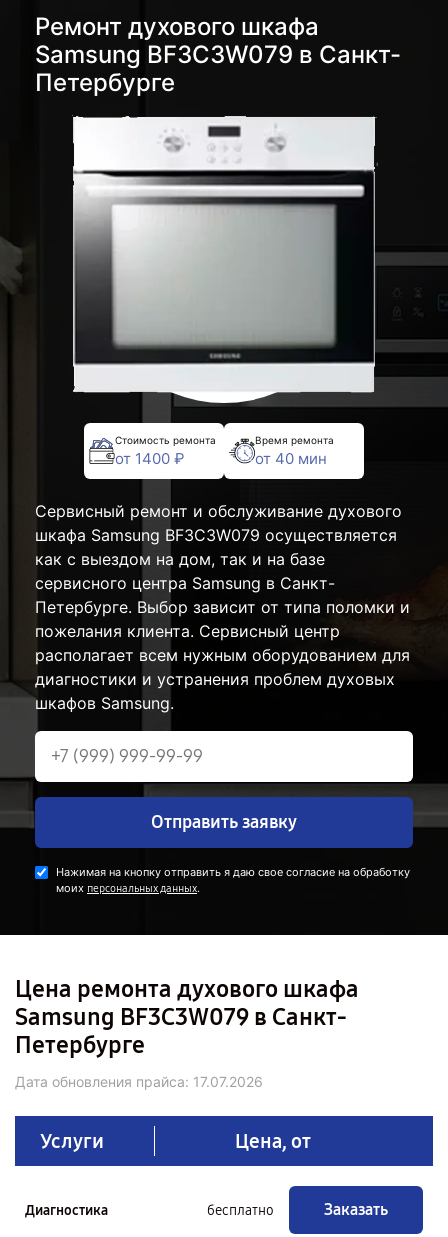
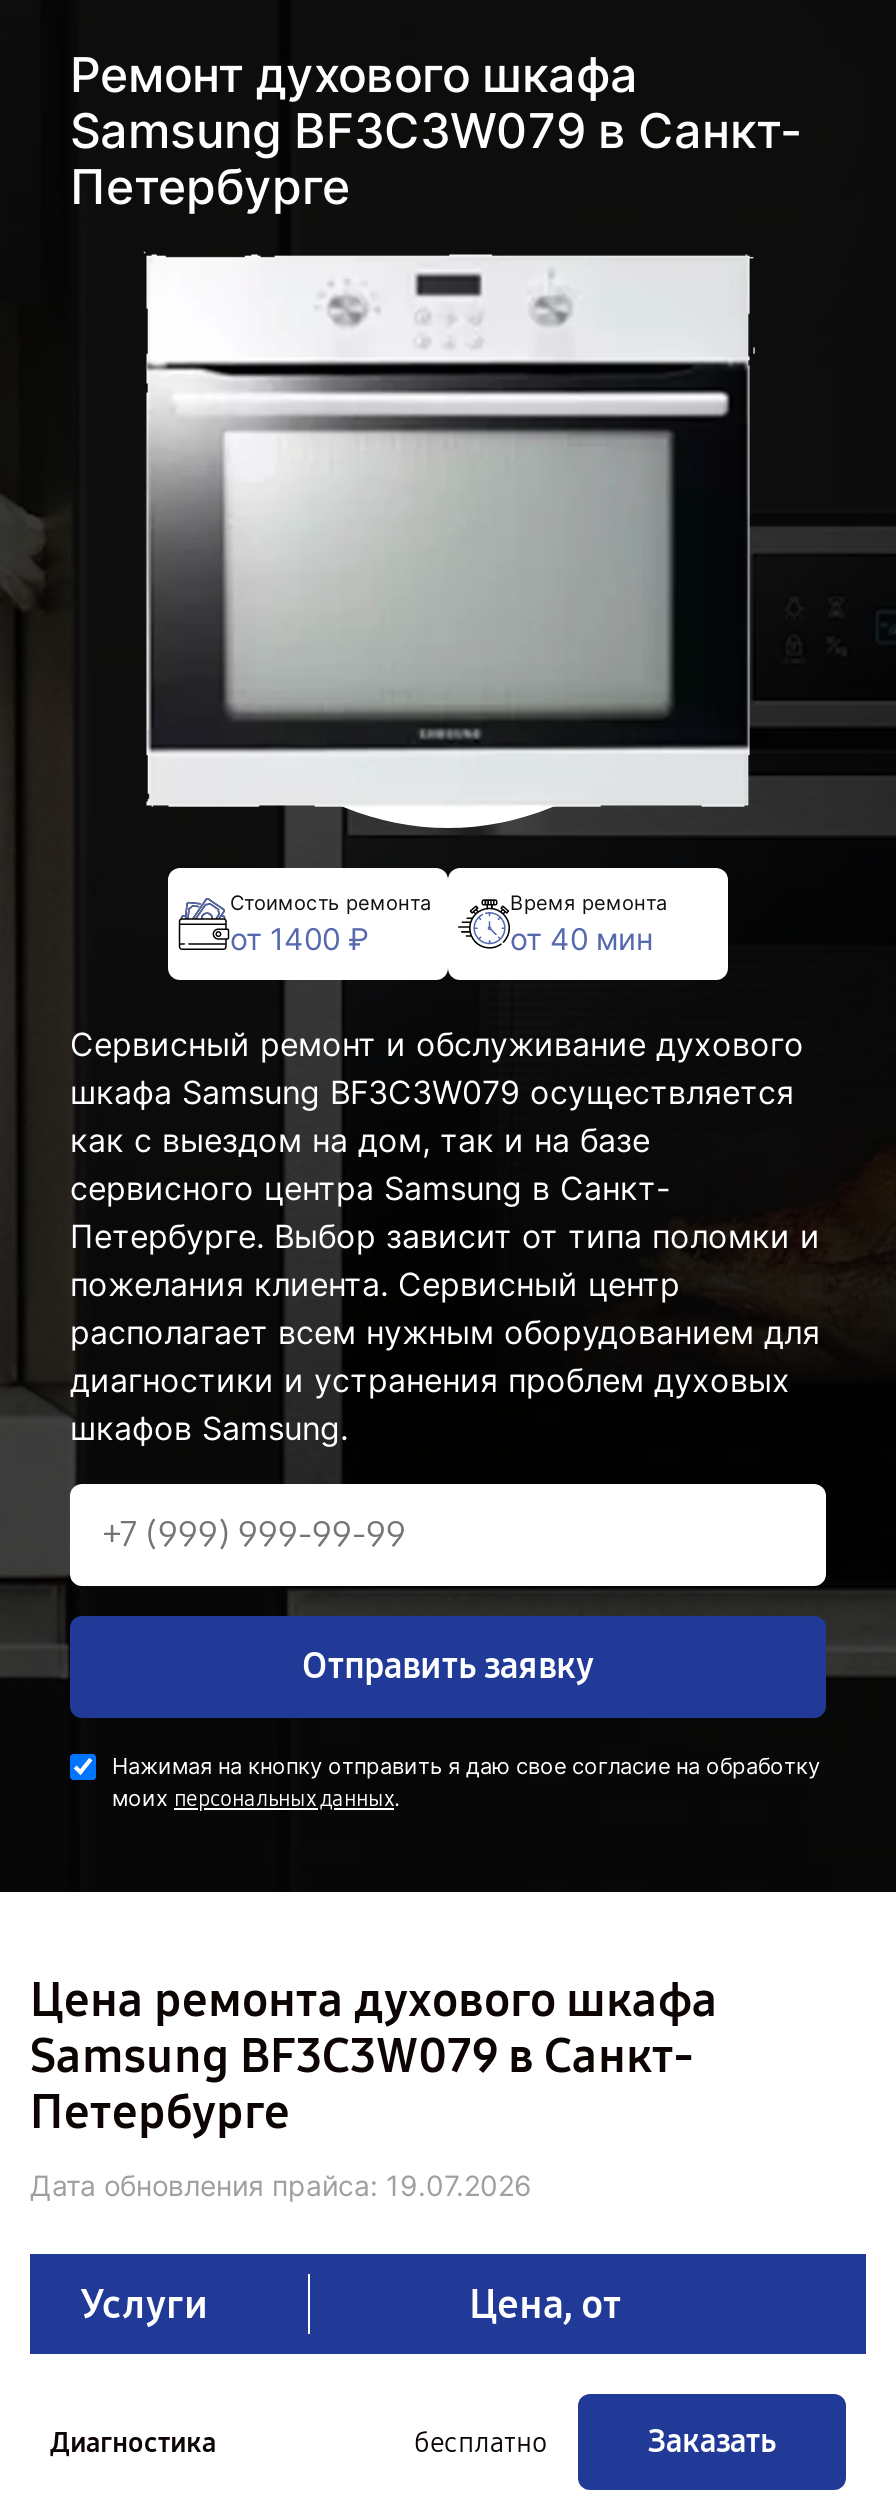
[15,1073,263,1090] Дата обновления прайса: 17.07.2026 -> [30,2168,532,2202] Дата обновления прайса: 19.07.2026

